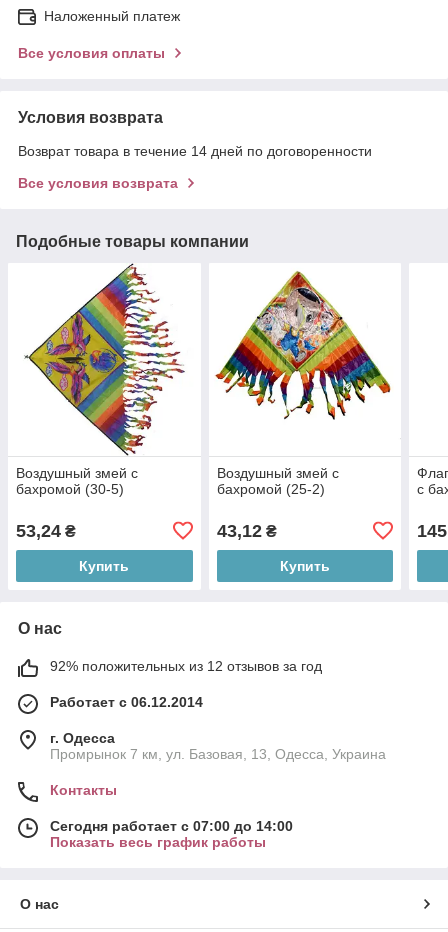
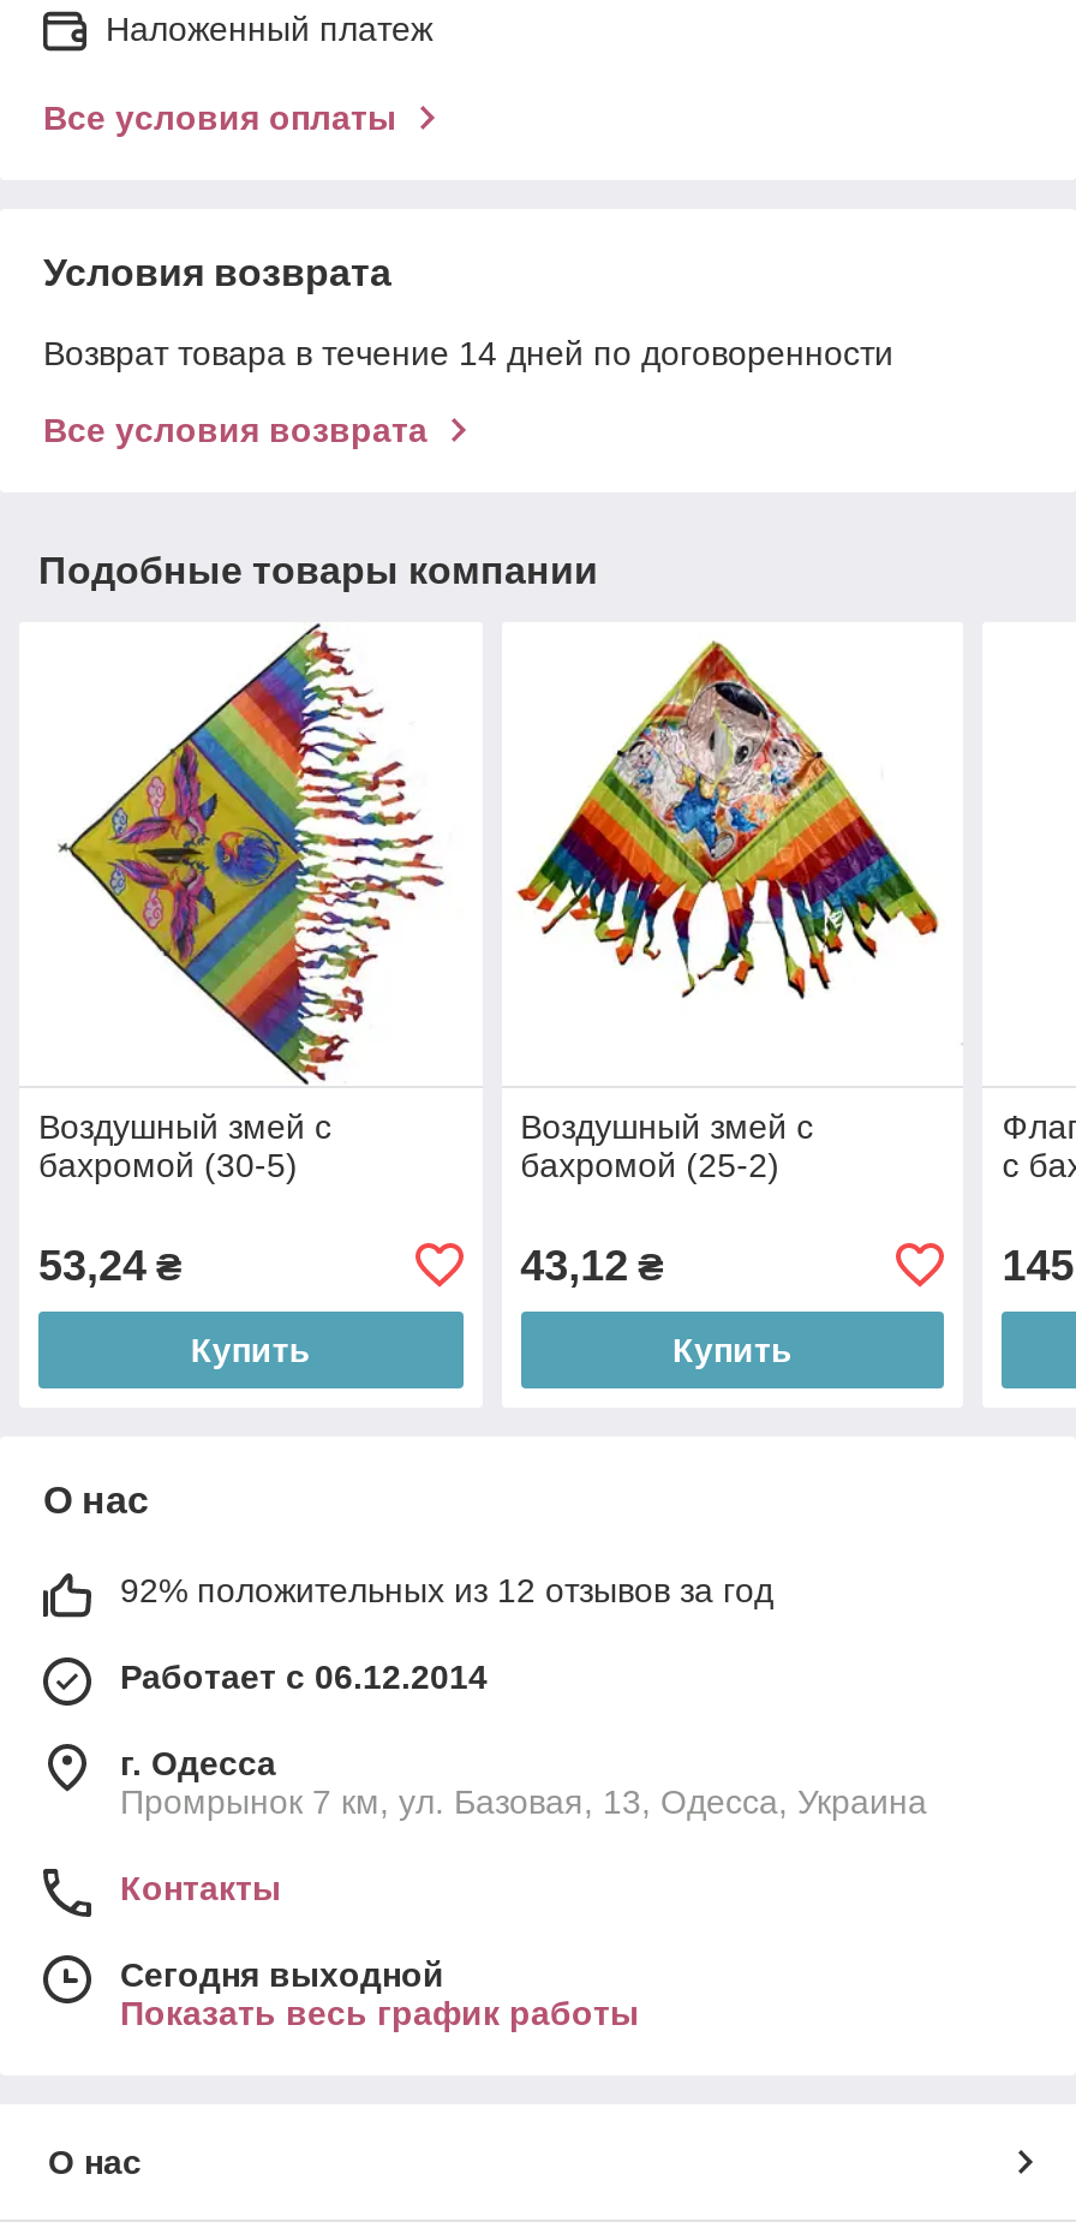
[50,818,293,834] Сегодня работает с 07:00 до 14:00 -> [120,1955,444,1993] Сегодня выходной

